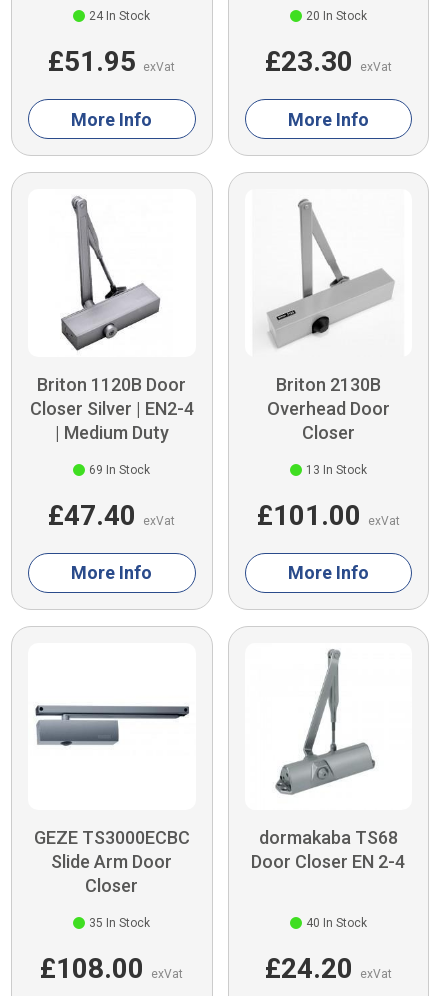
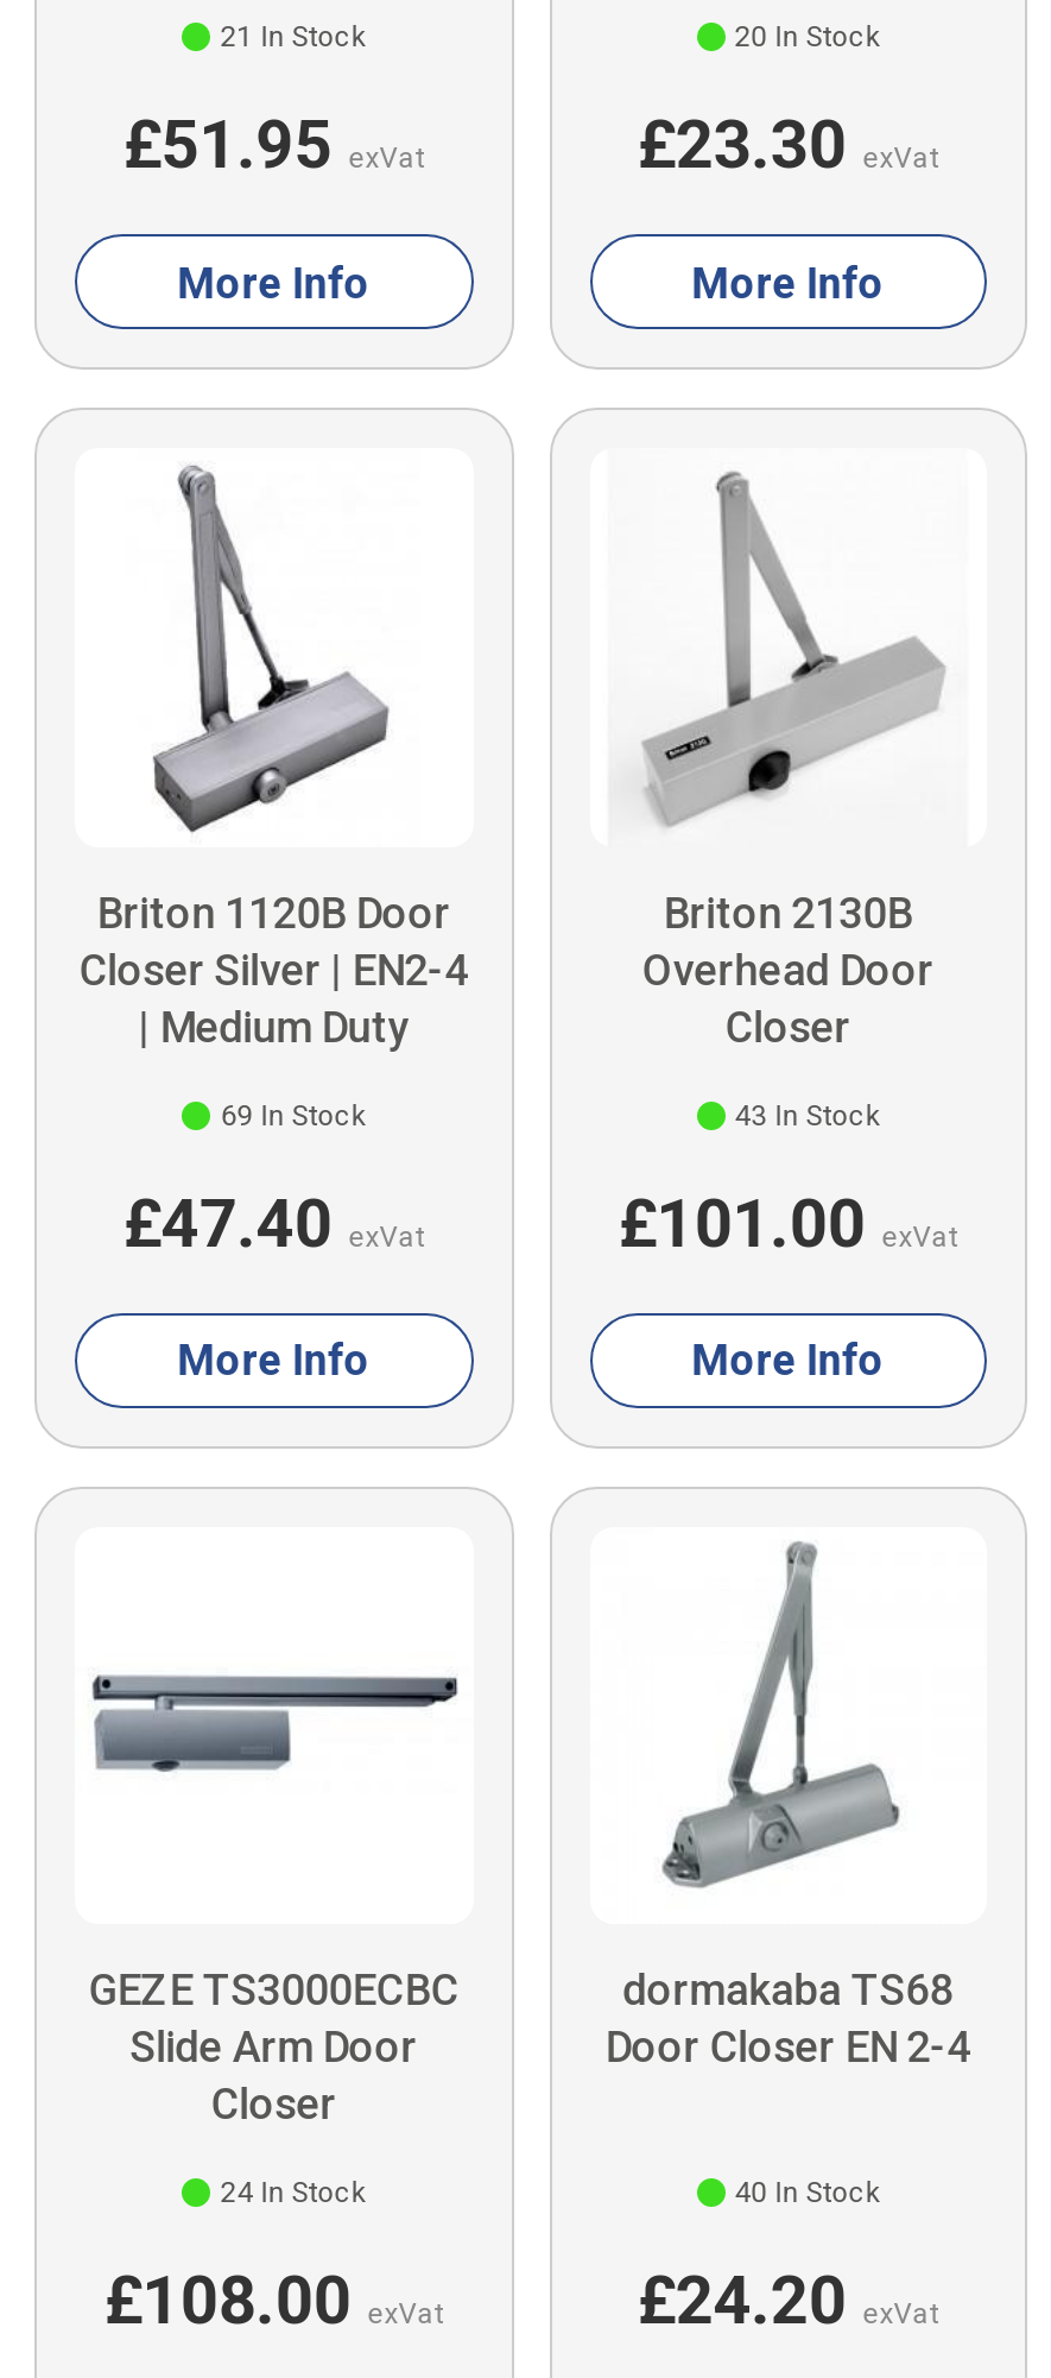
[89,9,150,23] 24 In Stock -> [220,20,365,53] 21 In Stock
[306,462,367,476] 13 In Stock -> [735,1098,880,1131] 43 In Stock
[89,916,150,930] 35 In Stock -> [220,2176,365,2209] 24 In Stock

